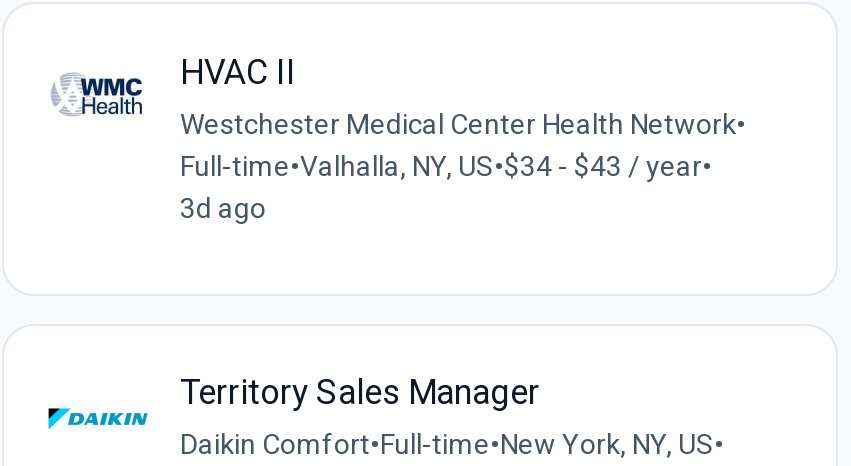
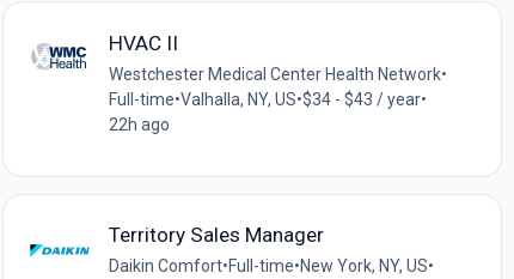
[180,192,266,224] 3d ago -> [109,115,170,134] 22h ago

